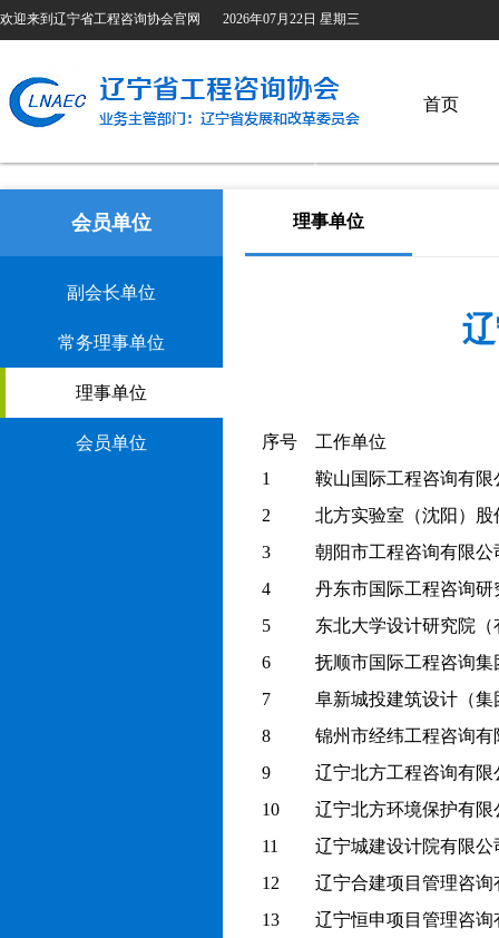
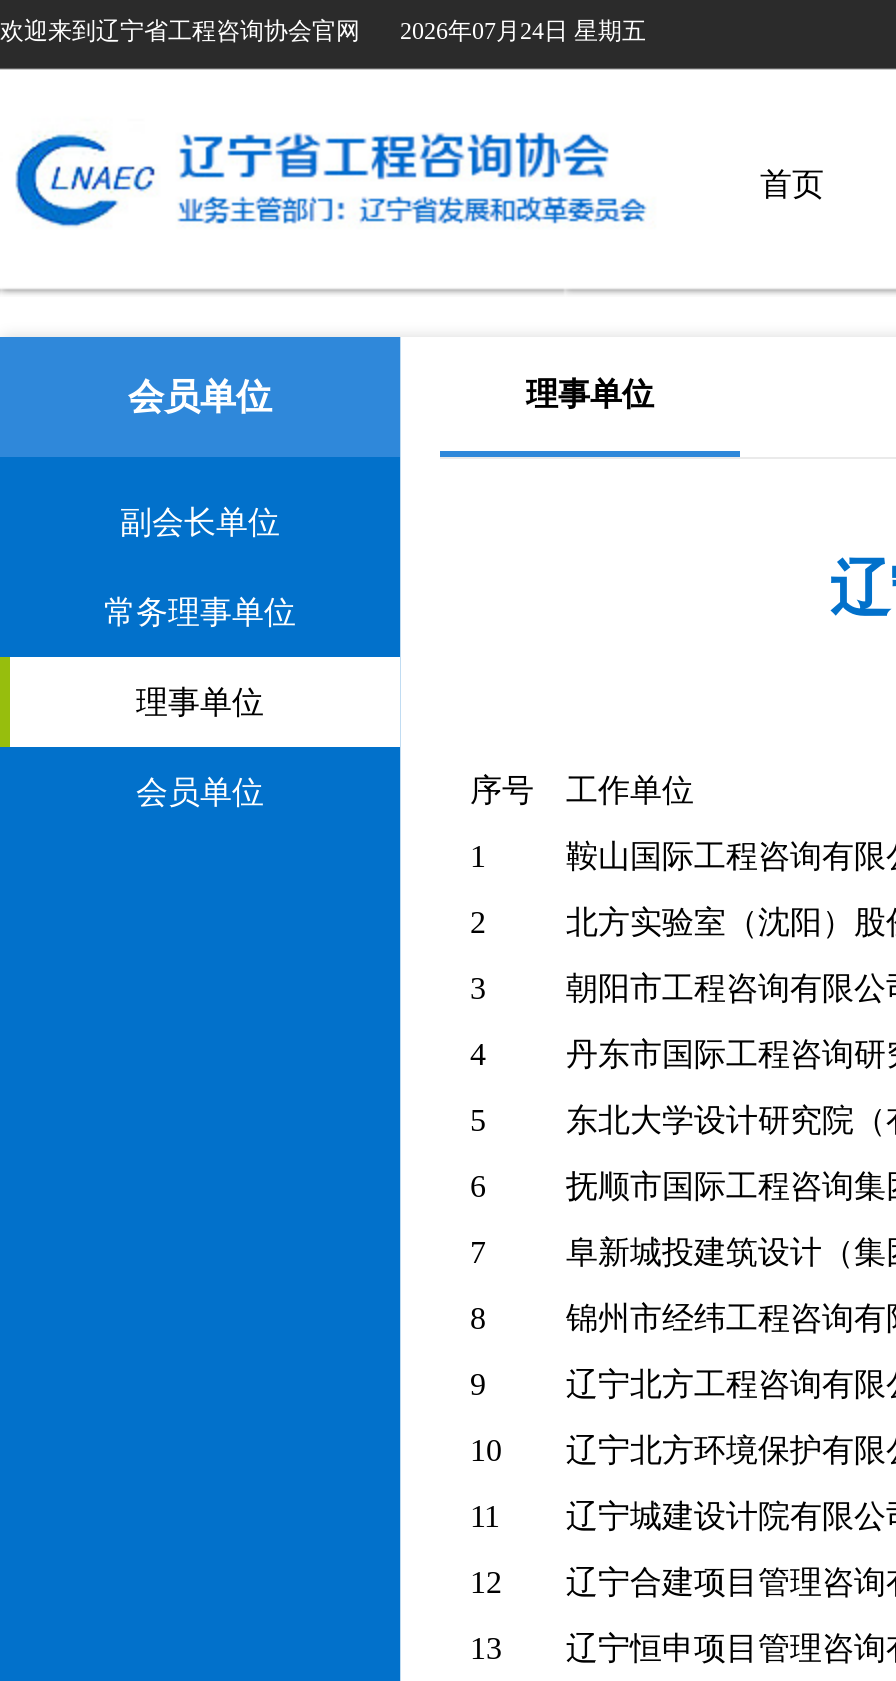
[223,11,360,27] 2026年07月22日 星期三 -> [400,17,646,45] 2026年07月24日 星期五

